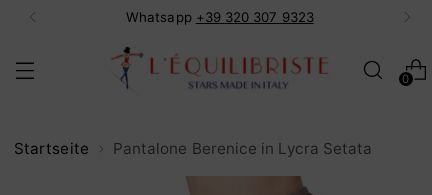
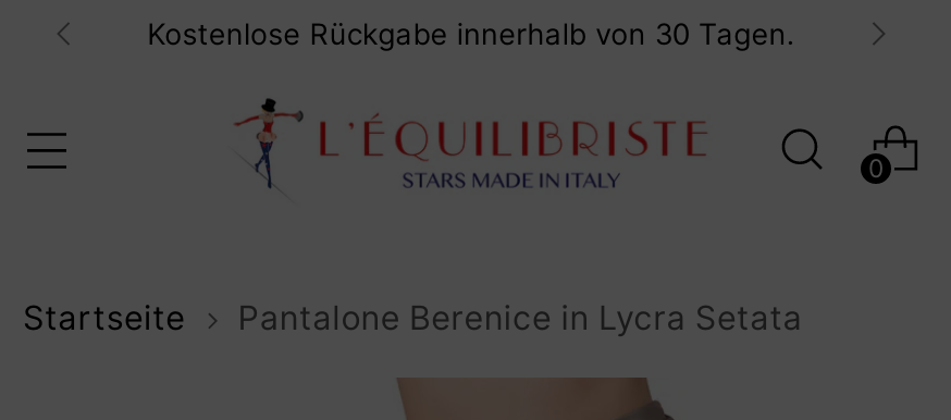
[126,9,314,25] Whatsapp +39 320 307 9323 -> [147,16,795,51] Kostenlose Rückgabe innerhalb von 30 Tagen.

